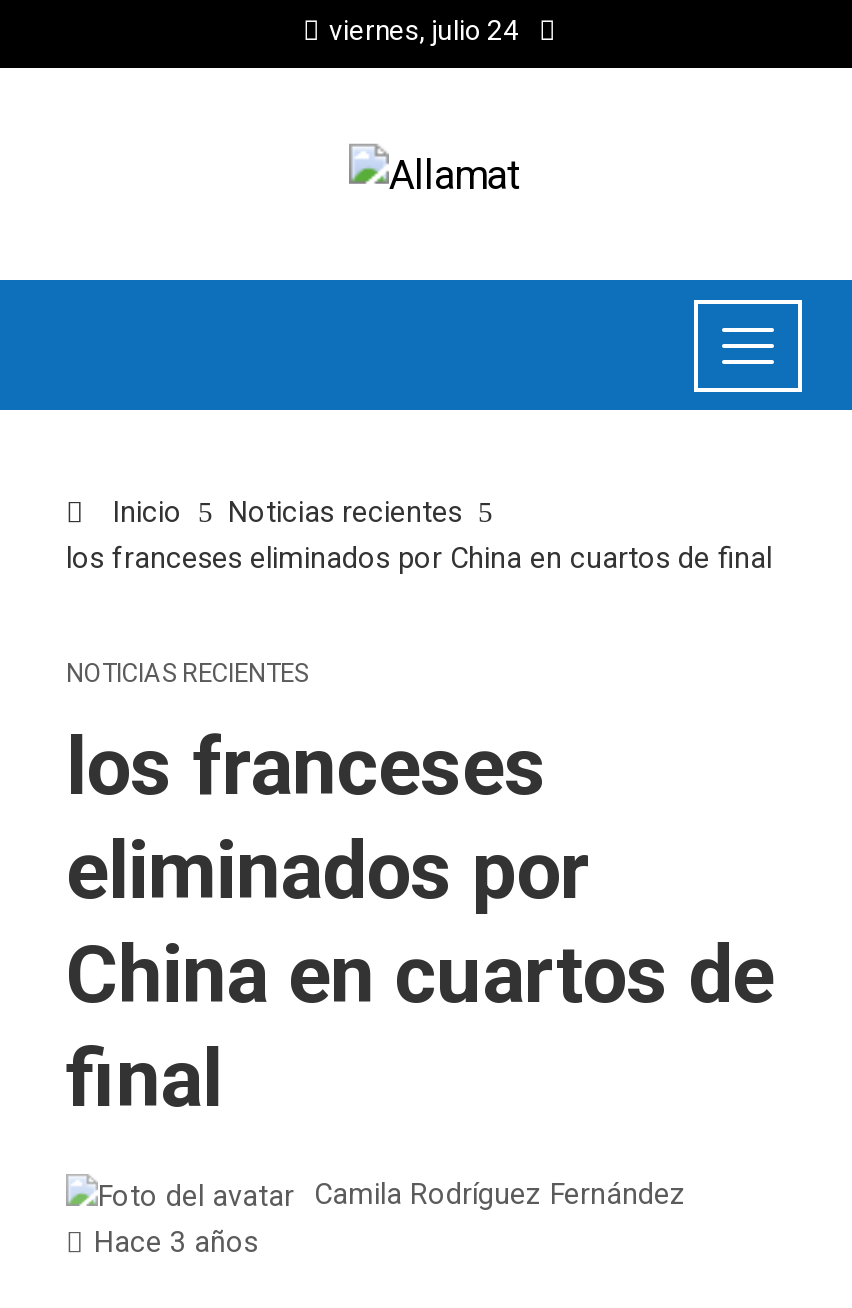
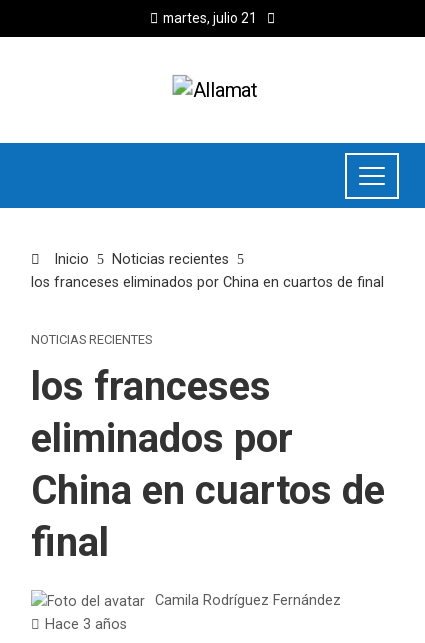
[329,14,519,46] viernes, julio 24 -> [163,10,257,26] martes, julio 21

